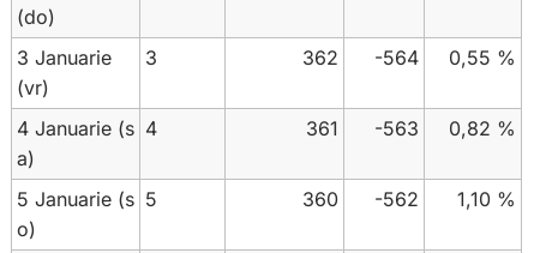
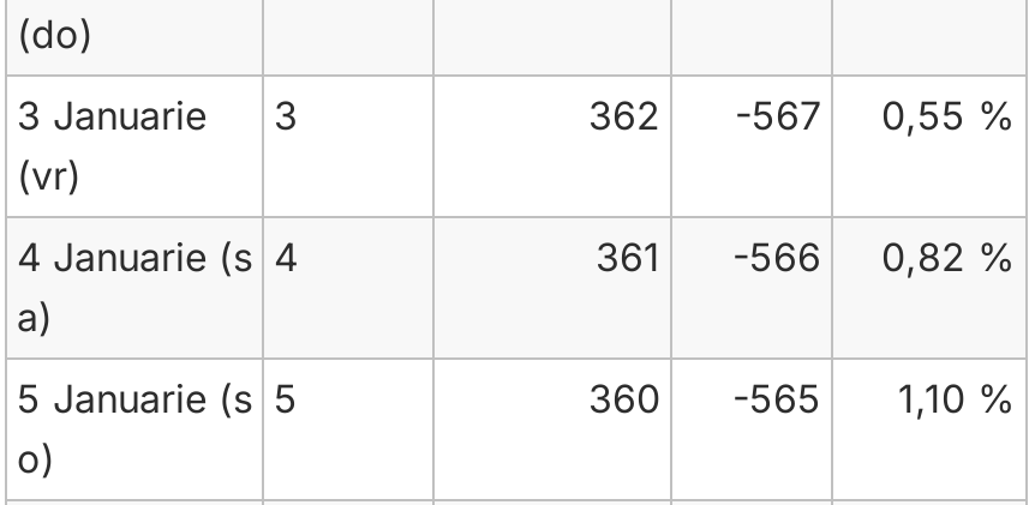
[302,46,516,70] 362 -564 0,55 % -> [588,91,1016,139] 362 -567 0,55 %
[306,116,516,140] 361 -563 0,82 % -> [596,233,1016,281] 361 -566 0,82 %
[302,187,516,211] 360 -562 1,10 % -> [588,374,1016,422] 360 -565 1,10 %

